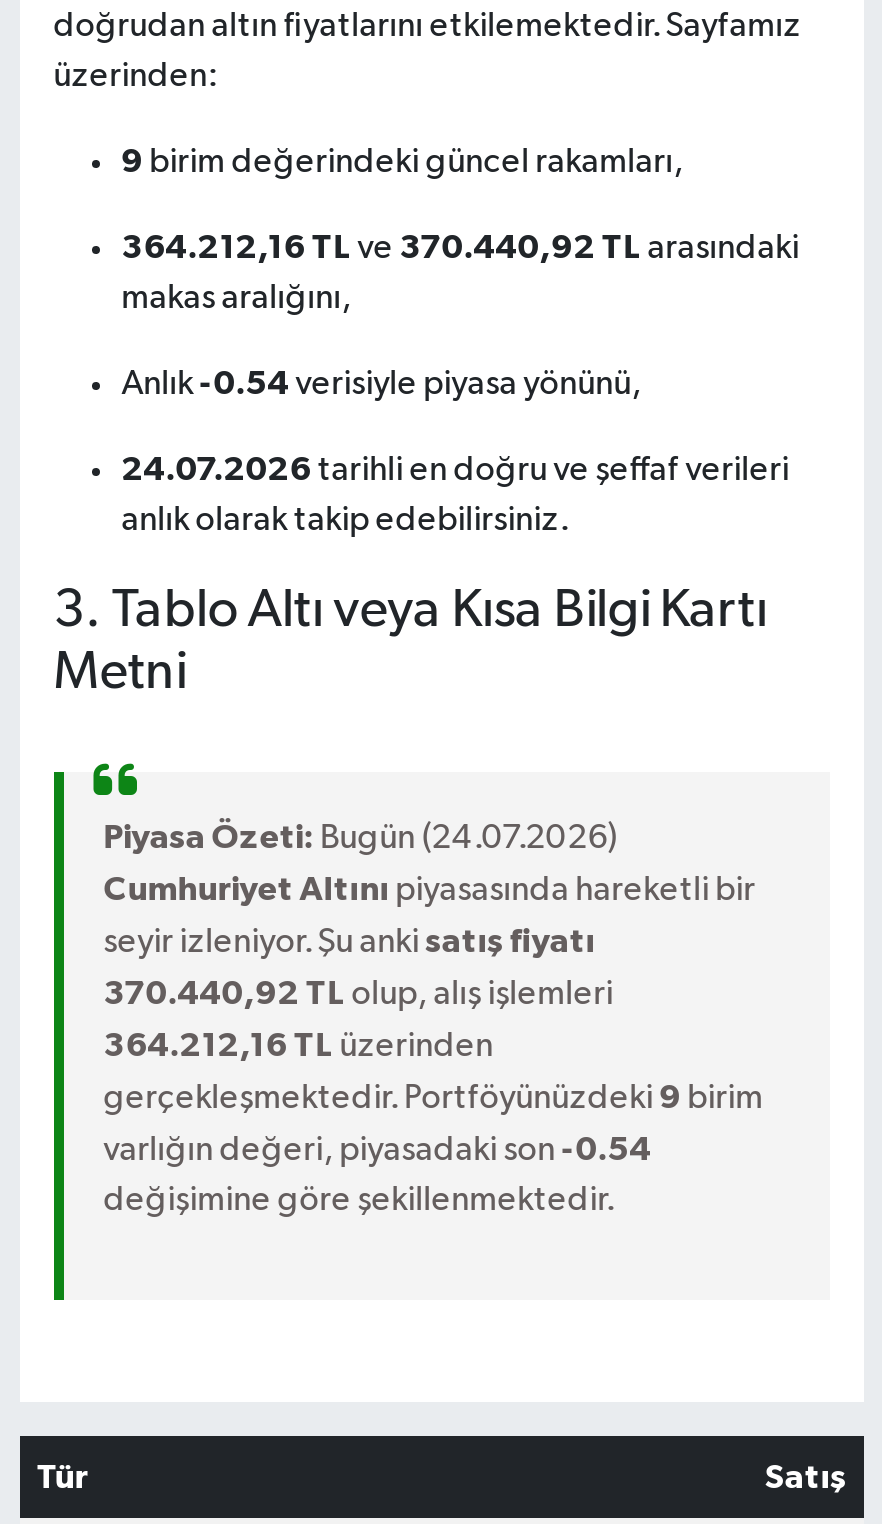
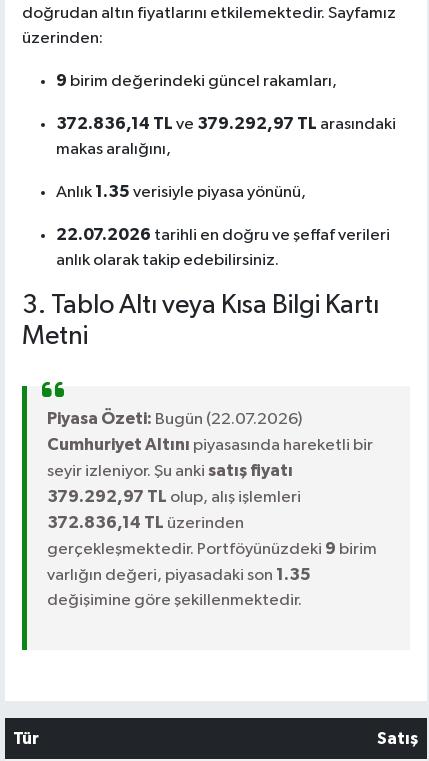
[122,231,800,267] 364.212,16 TL ve 370.440,92 TL arasındaki -> [56,115,396,133] 372.836,14 TL ve 379.292,97 TL arasındaki
[122,367,642,403] Anlık-0.54 verisiyle piyasa yönünü, -> [56,183,306,201] Anlık1.35 verisiyle piyasa yönünü,
[122,453,790,489] 24.07.2026 tarihli en doğru ve şeffaf verileri -> [56,226,390,244] 22.07.2026 tarihli en doğru ve şeffaf verileri
[104,821,616,857] Piyasa Özeti: Bugün (24.07.2026) -> [47,410,302,428] Piyasa Özeti: Bugün (22.07.2026)
[104,977,614,1013] 370.440,92 TL olup, alış işlemleri -> [47,488,301,506] 379.292,97 TL olup, alış işlemleri
[104,1029,494,1065] 364.212,16 TL üzerinden -> [47,514,244,532] 372.836,14 TL üzerinden
[104,1133,652,1169] varlığın değeri, piyasadaki son -0.54 -> [47,566,311,584] varlığın değeri, piyasadaki son 1.35

